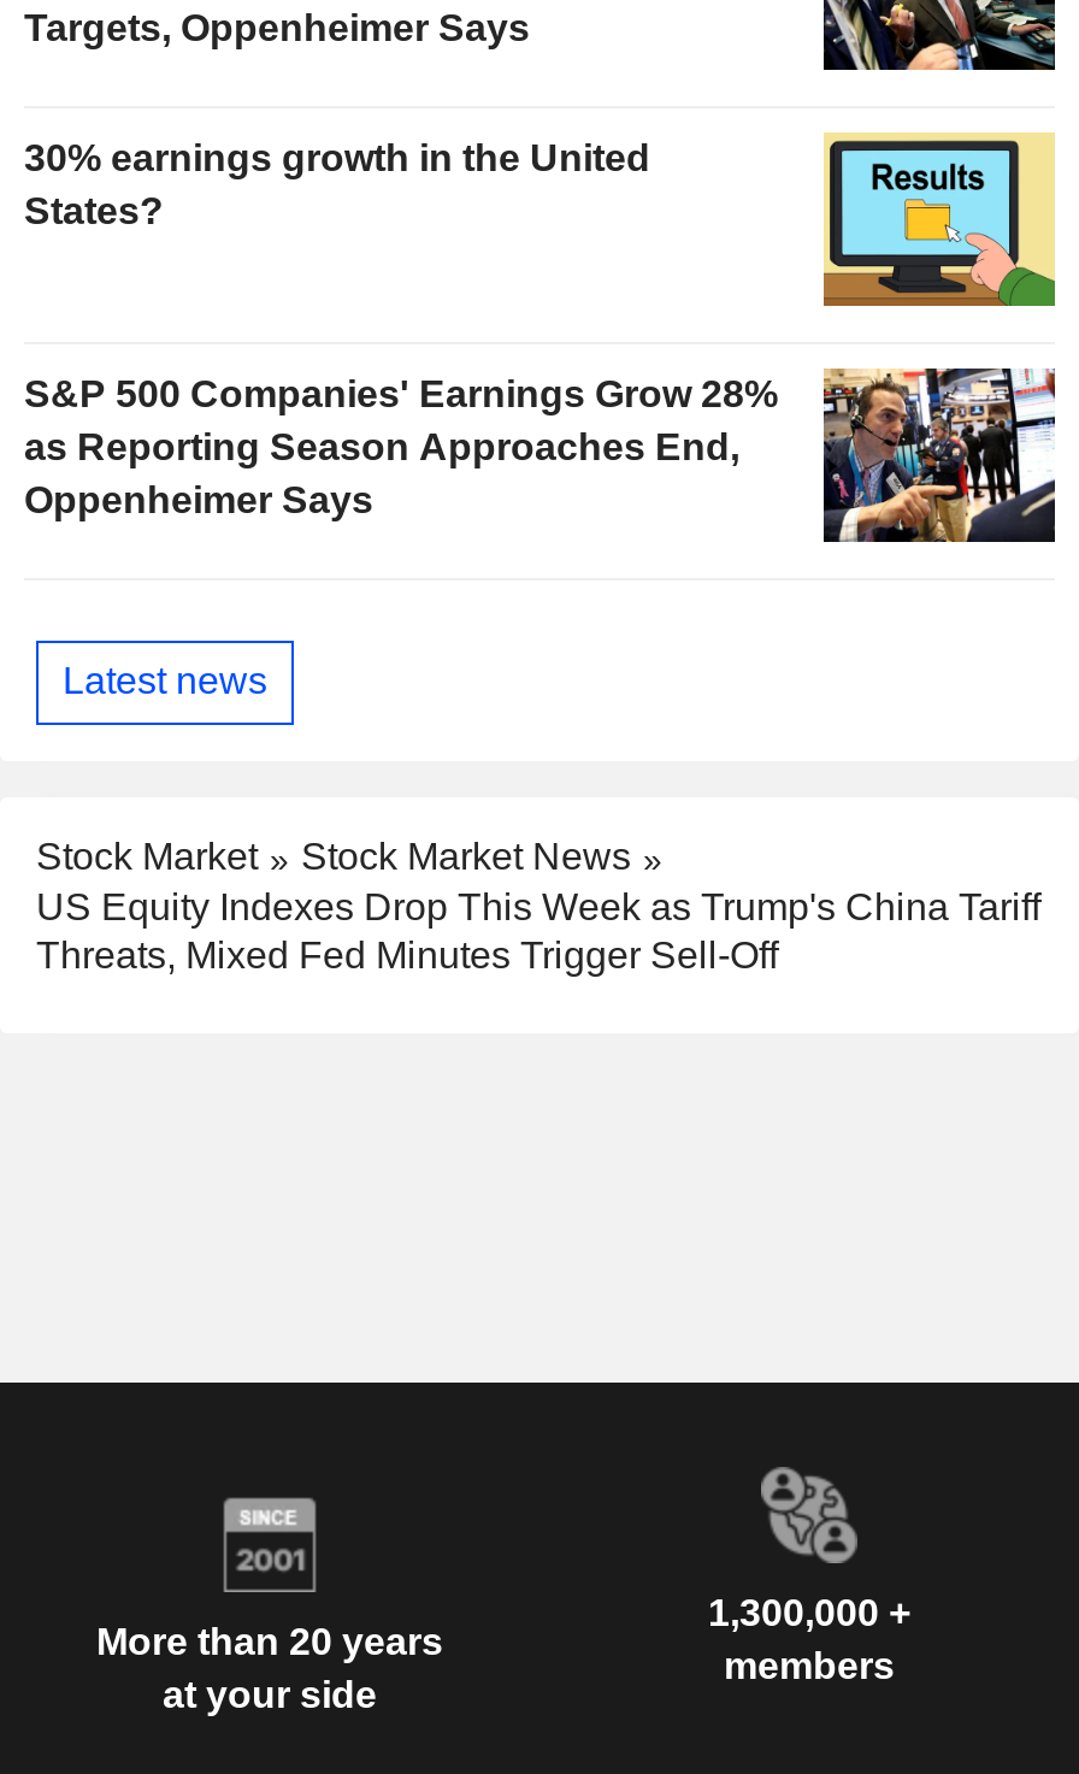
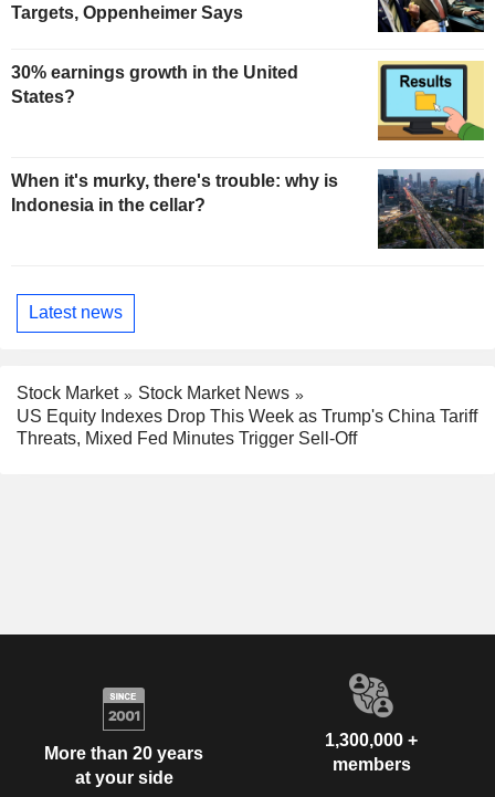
[24,366,1055,544] [image] | S&P 500 Companies' Earnings Grow 28% | as Reporting Season Approaches End, | Oppenheimer Says -> [11,168,485,250] [image] | When it's murky, there's trouble: why is | Indonesia in the cellar?

